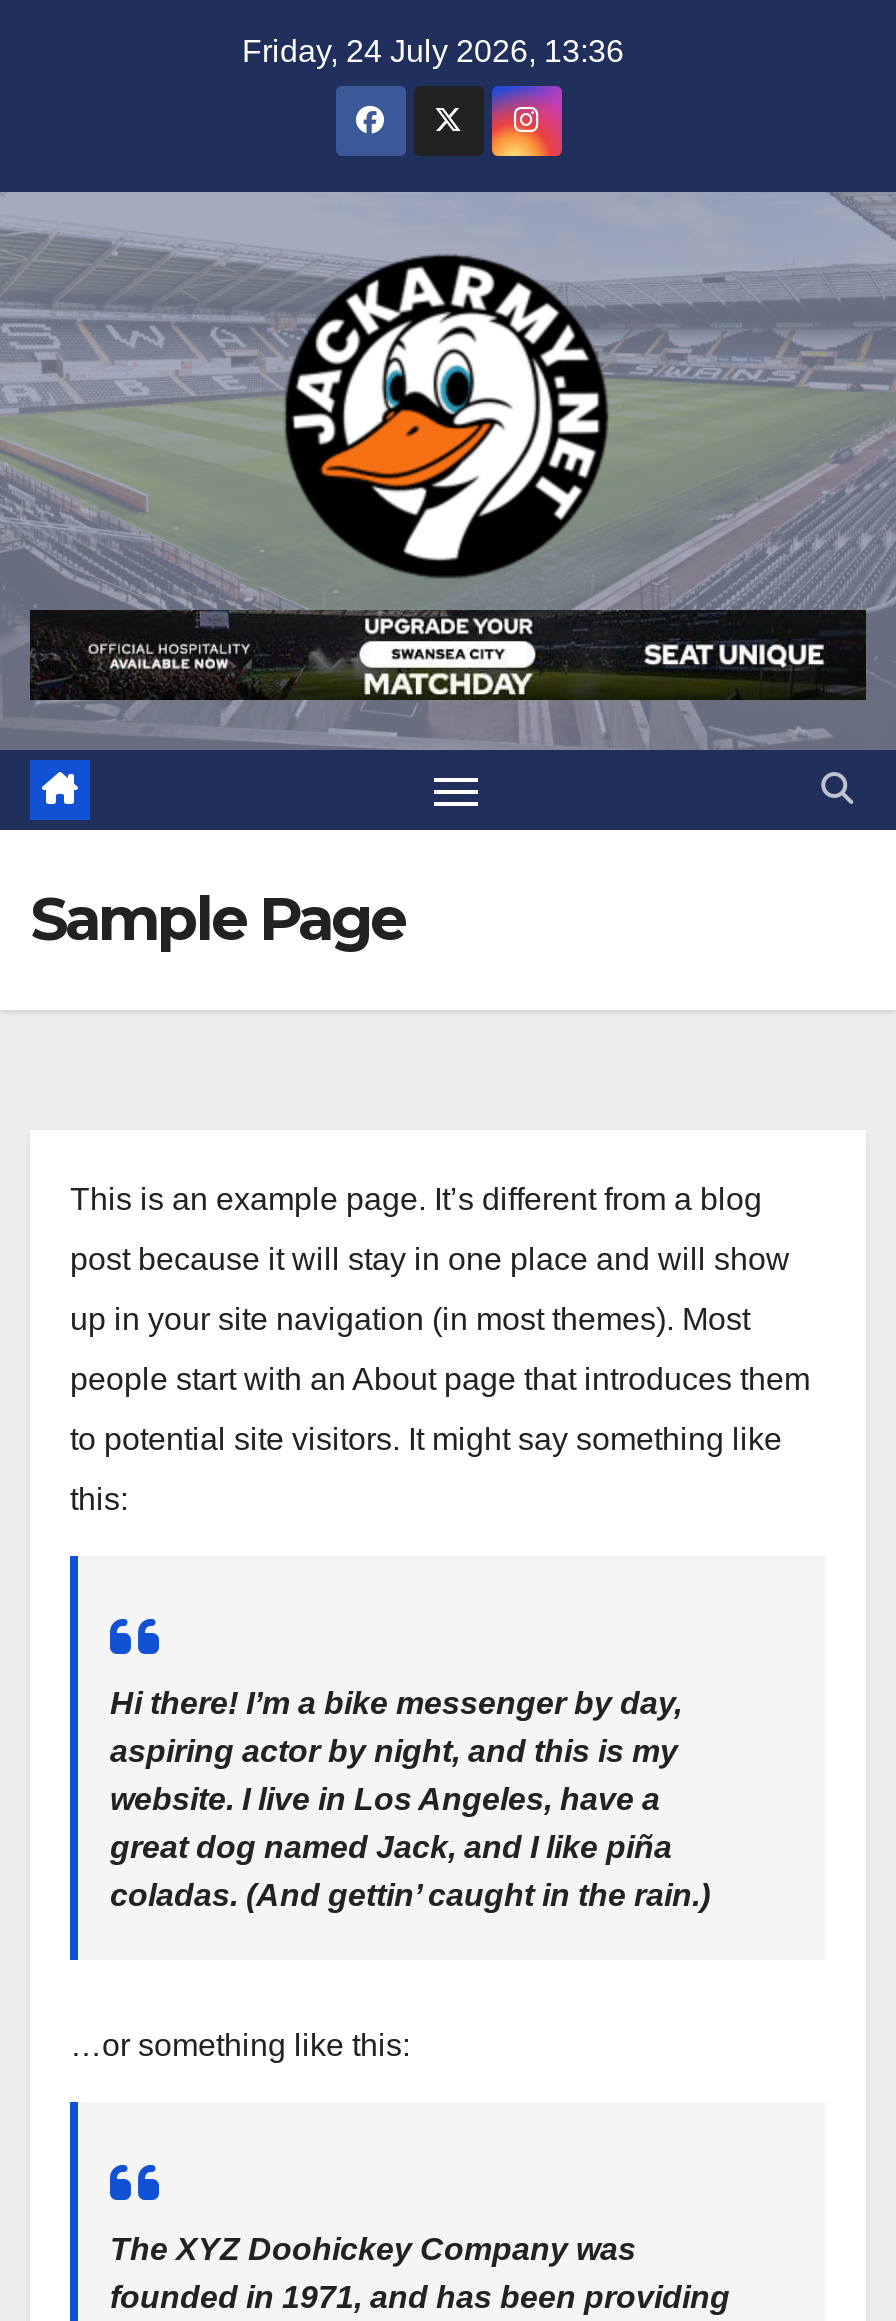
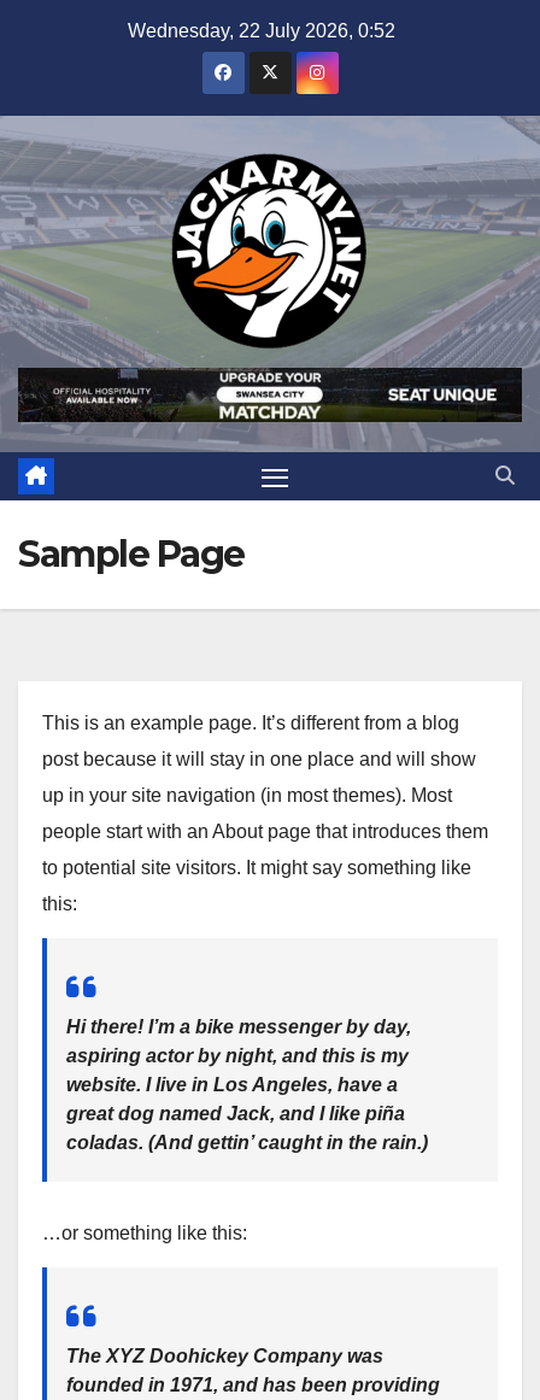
[242,34,624,68] Friday, 24 July 2026, 13:36 -> [127,20,395,41] Wednesday, 22 July 2026, 0:52

